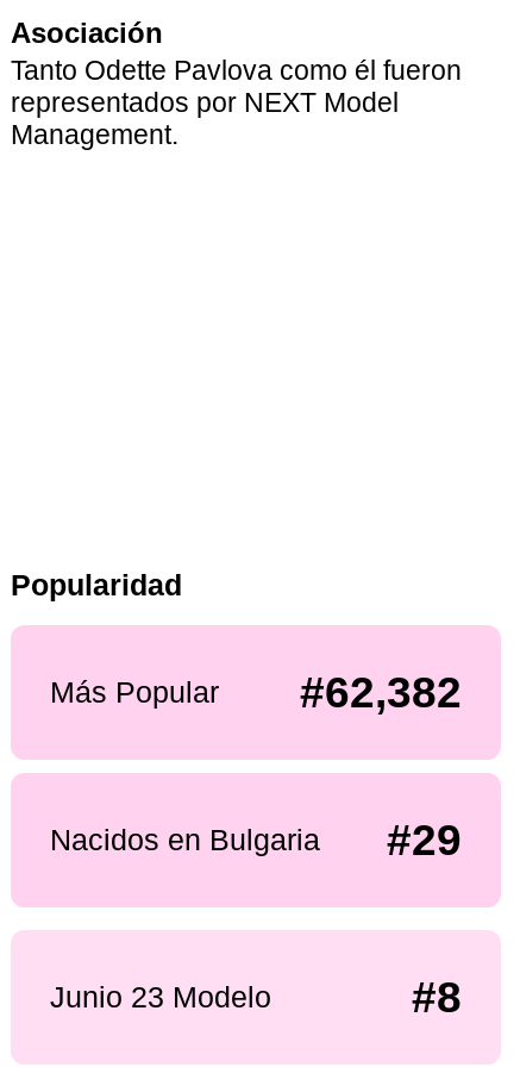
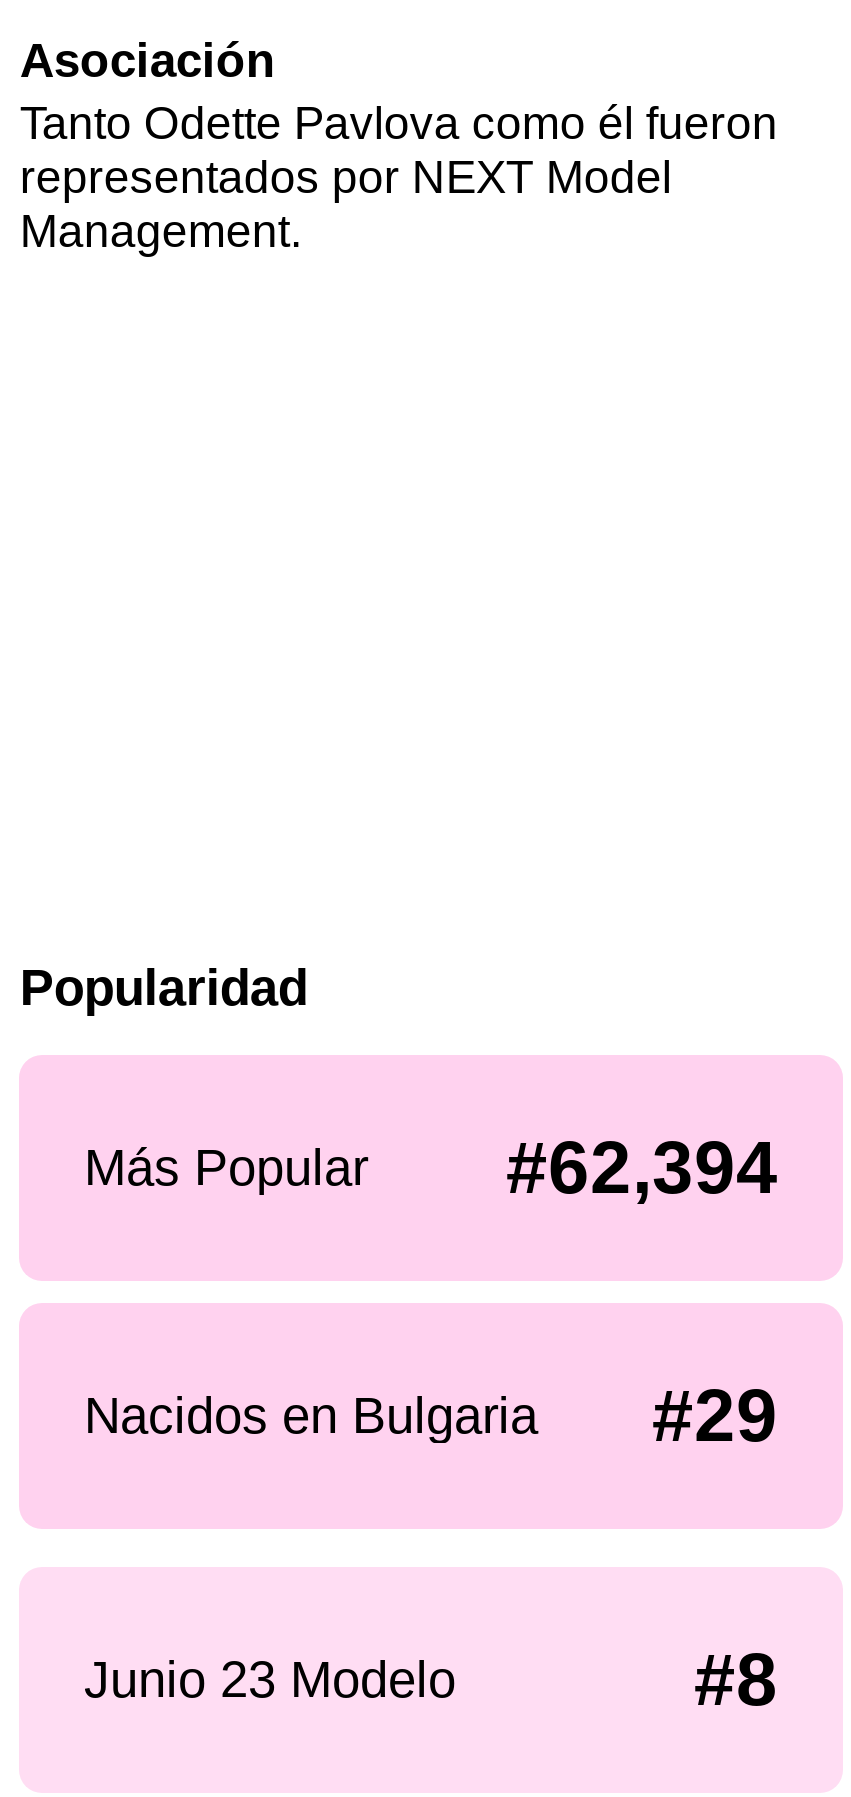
[300,668,462,717] #62,382 -> [506,1127,778,1209] #62,394

